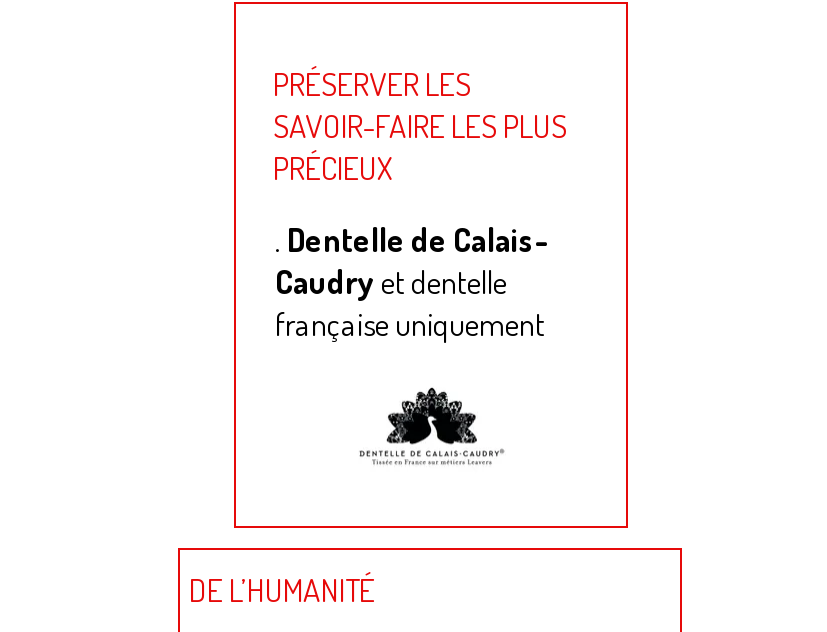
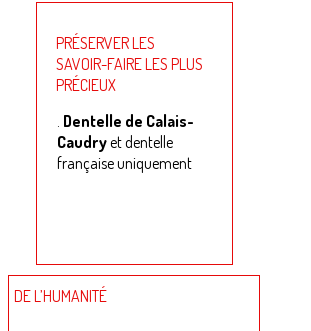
[358,385,506,465] [image] -> none

